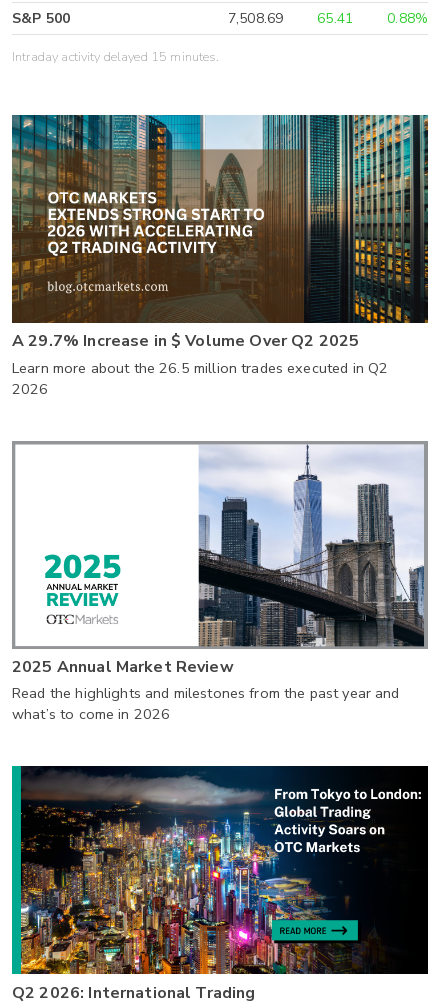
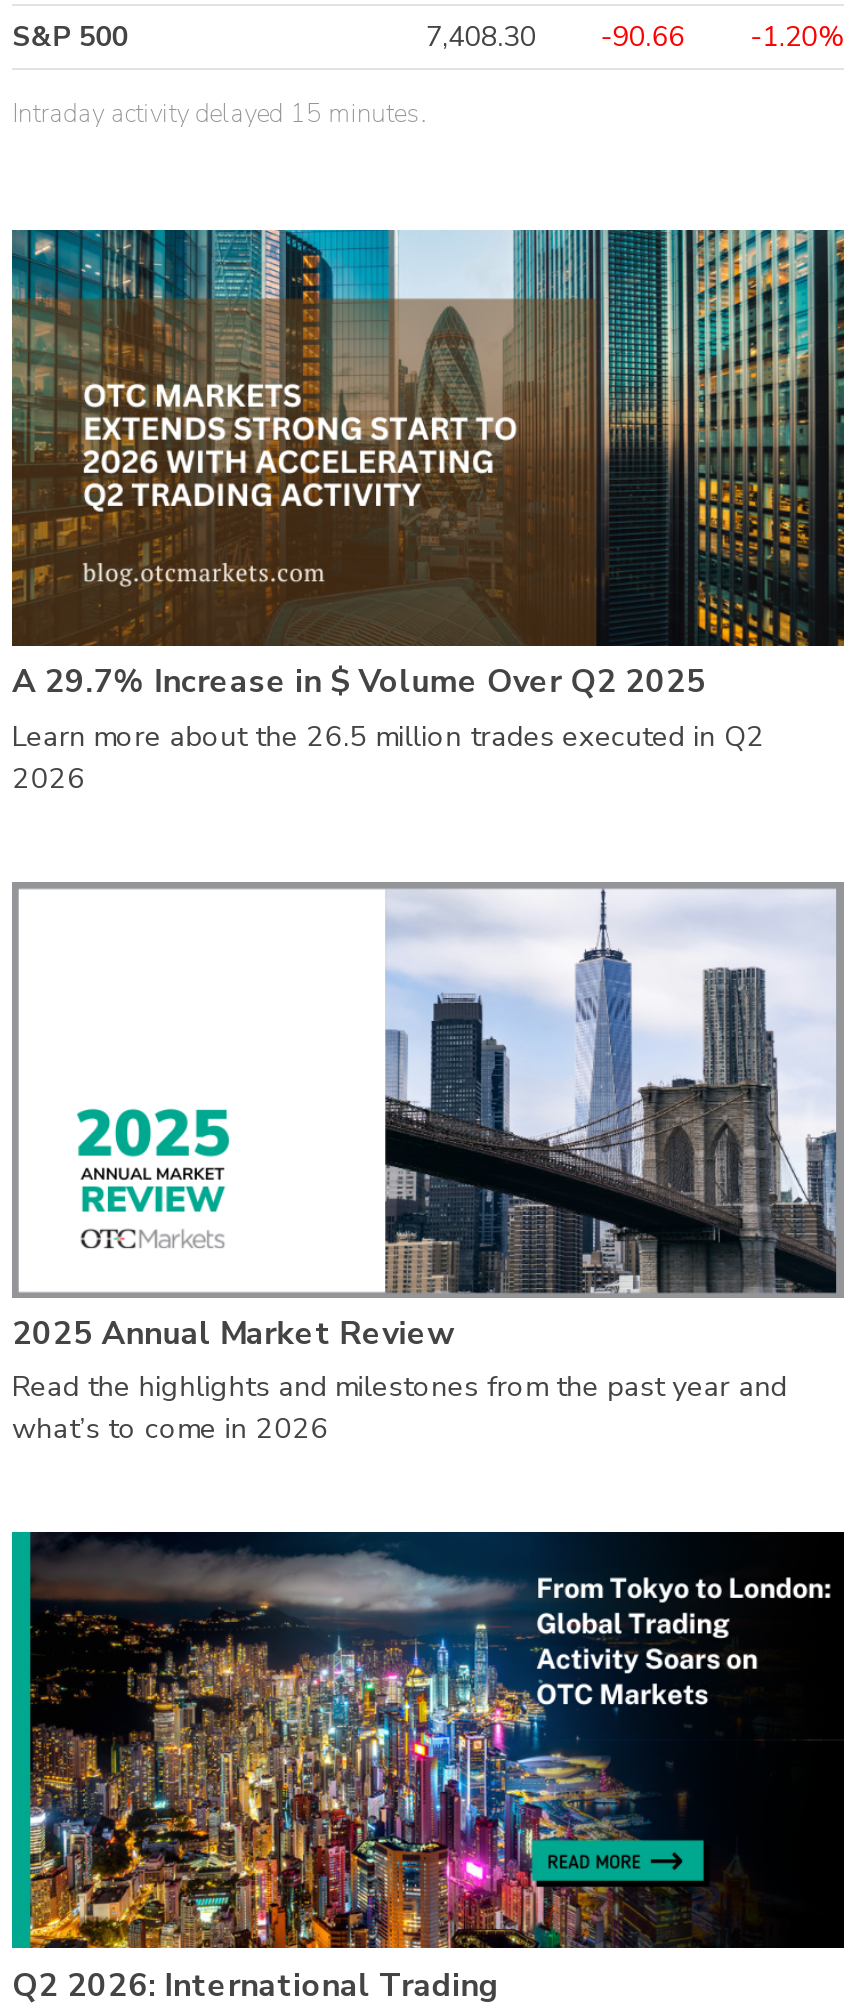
[228,9,283,28] 7,508.69 -> [426,18,536,56] 7,408.30
[317,9,353,28] 65.41 -> [600,18,684,56] -90.66
[387,9,428,28] 0.88% -> [750,18,844,56] -1.20%

